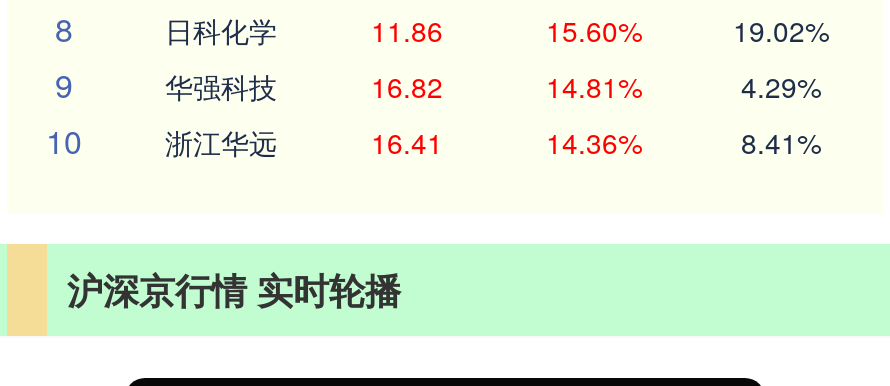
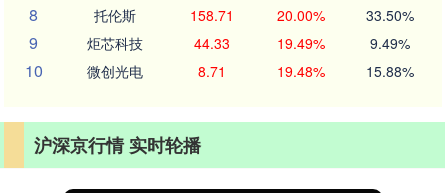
[165,11,829,51] 日科化学 | 11.86 | 15.60% | 19.02% -> [94,5,413,25] 托伦斯 | 158.71 | 20.00% | 33.50%
[165,67,277,107] 华强科技 -> [87,33,143,53] 炬芯科技
[371,67,443,107] 16.82 -> [193,33,229,53] 44.33
[546,67,642,107] 14.81% -> [276,33,324,53] 19.49%
[741,67,821,107] 4.29% -> [369,33,409,53] 9.49%
[165,123,821,163] 浙江华远 | 16.41 | 14.36% | 8.41% -> [87,61,413,81] 微创光电 | 8.71 | 19.48% | 15.88%

